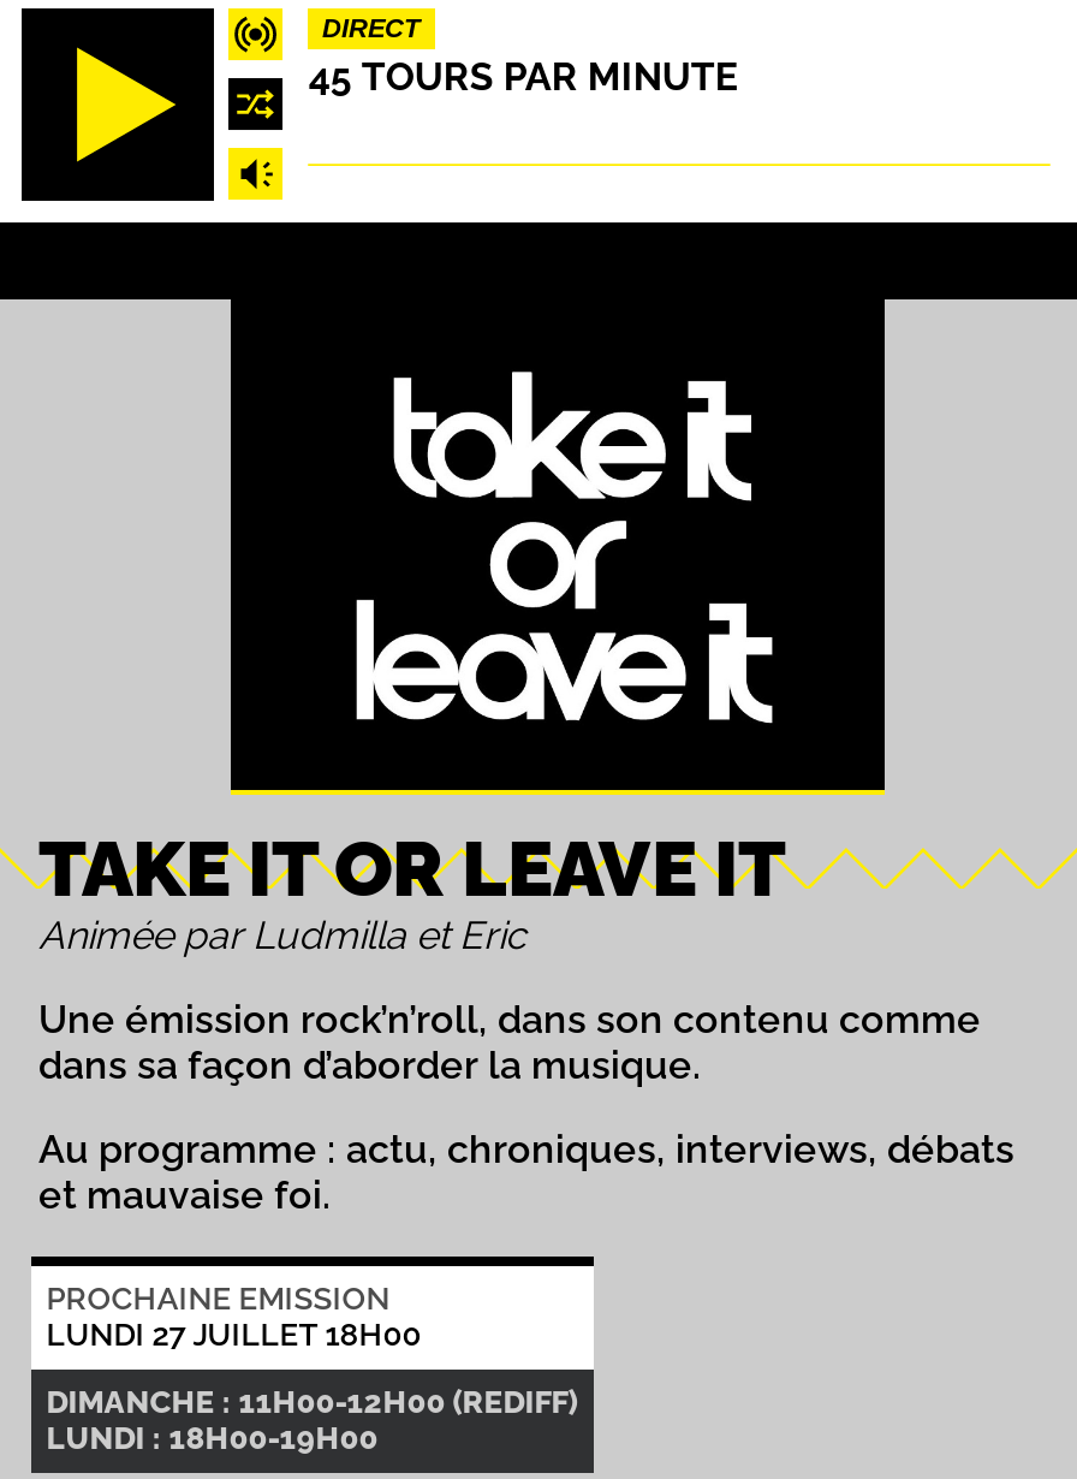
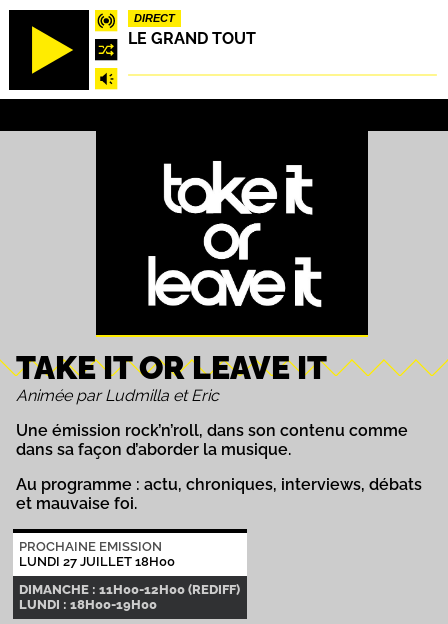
[309,54,739,100] 45 TOURS PAR MINUTE -> [128,29,256,48] LE GRAND TOUT

